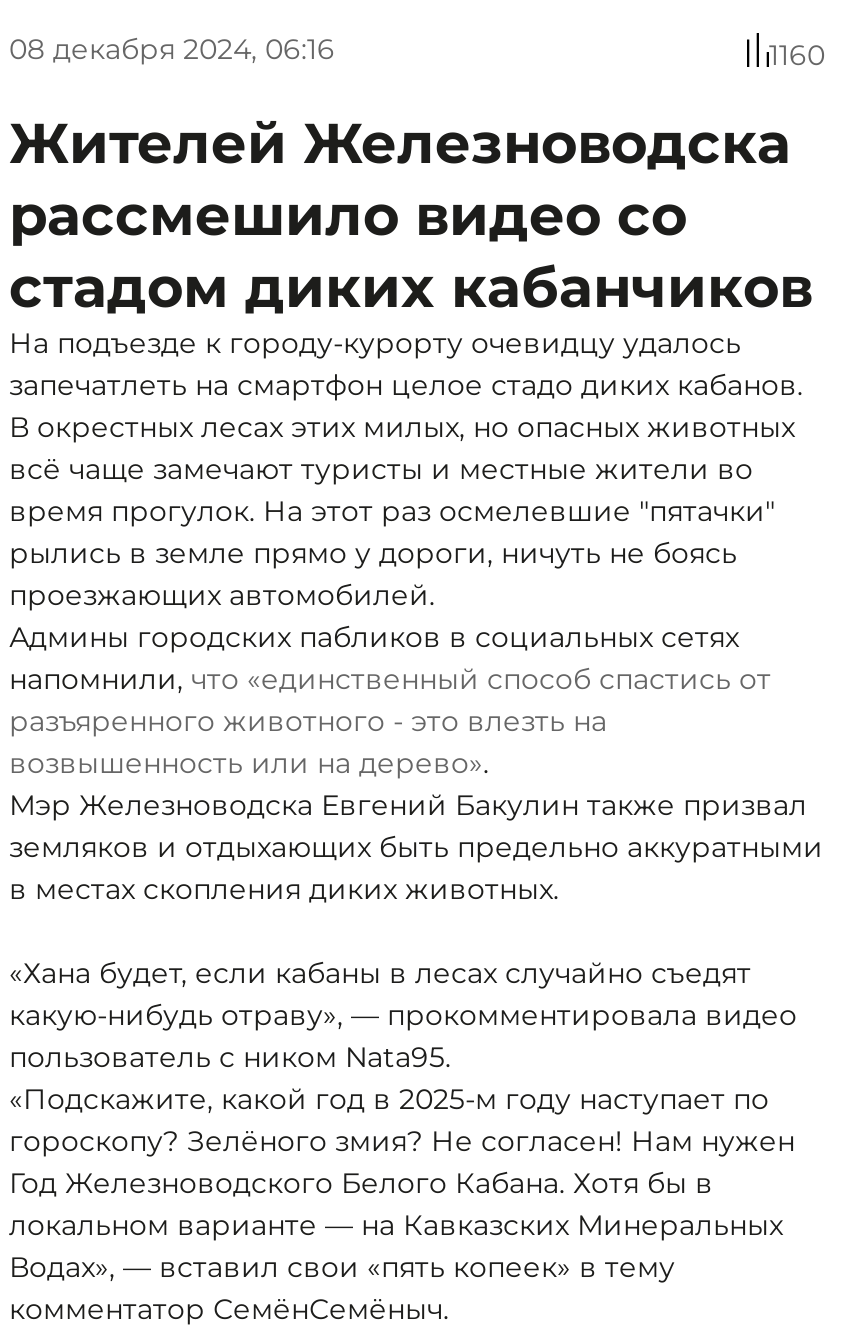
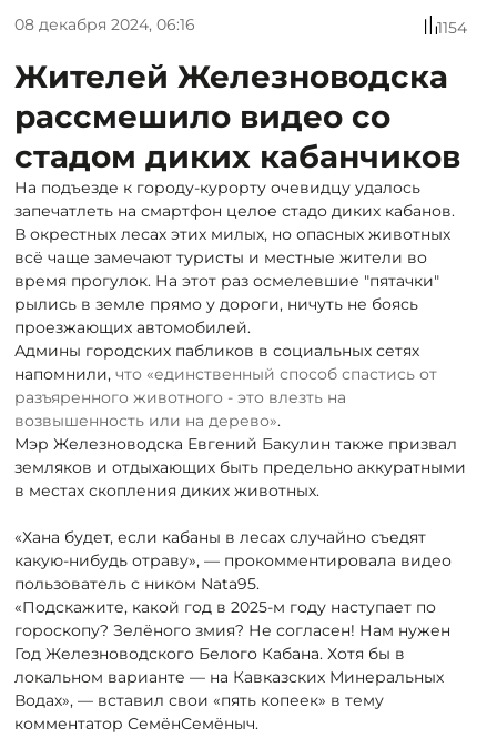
[769,36,825,72] 1160 -> [437,17,467,37] 1154

